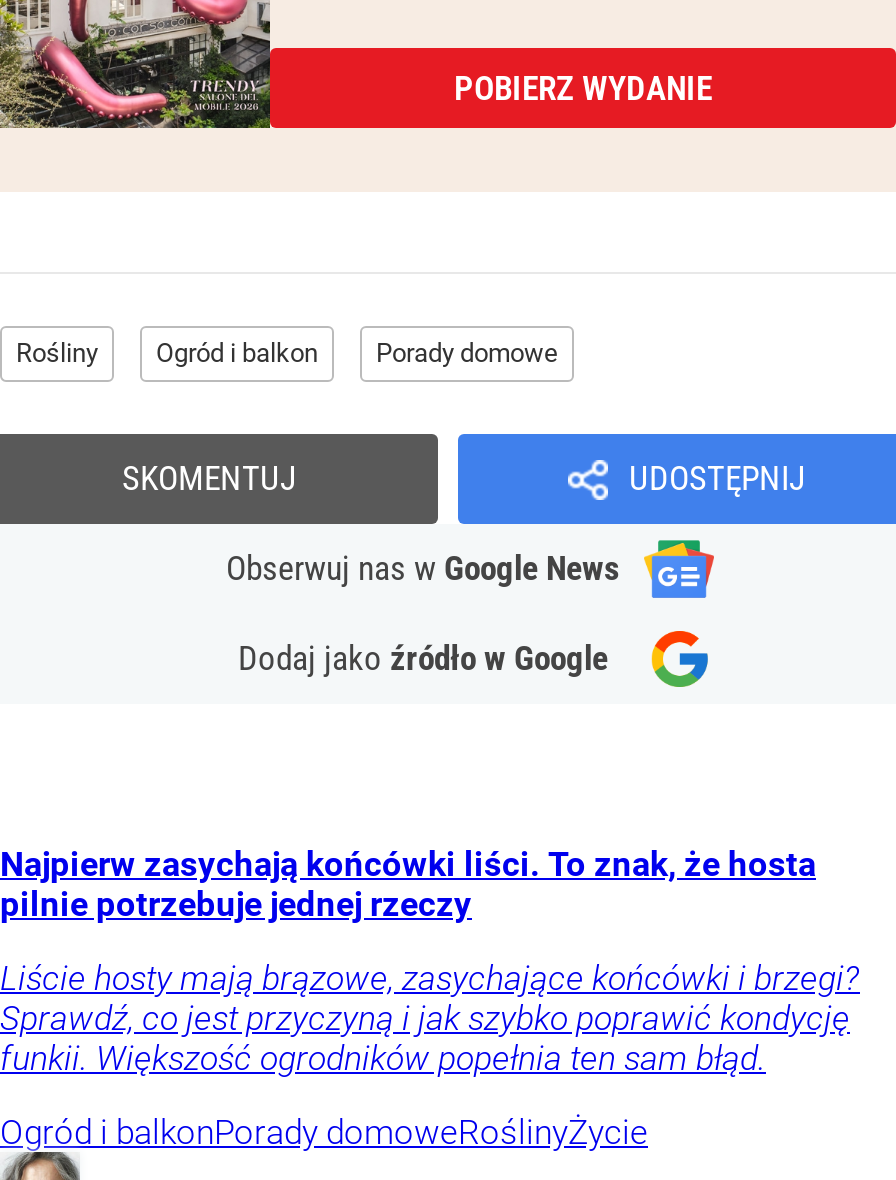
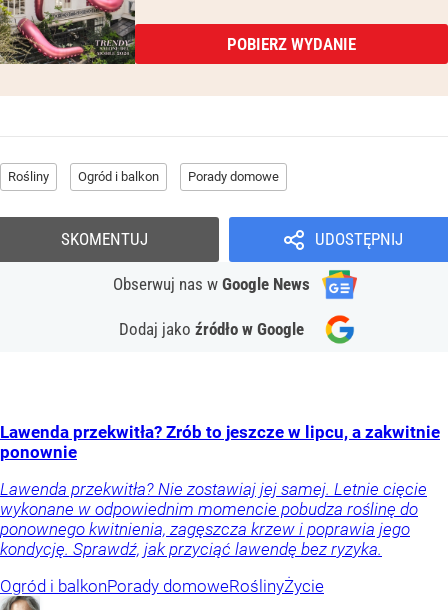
[0,843,816,923] Najpierw zasychają końcówki liści. To znak, że hosta | pilnie potrzebuje jednej rzeczy -> [0,422,440,462] Lawenda przekwitła? Zrób to jeszcze w lipcu, a zakwitnie | ponownie
[0,957,860,1077] Liście hosty mają brązowe, zasychające końcówki i brzegi? | Sprawdź, co jest przyczyną i jak szybko poprawić kondycję | funkii. Większość ogrodników popełnia ten sam błąd. -> [0,479,427,559] Lawenda przekwitła? Nie zostawiaj jej samej. Letnie cięcie | wykonane w odpowiednim momencie pobudza roślinę do | ponownego kwitnienia, zagęszcza krzew i poprawia jego | kondycję. Sprawdź, jak przyciąć lawendę bez ryzyka.

